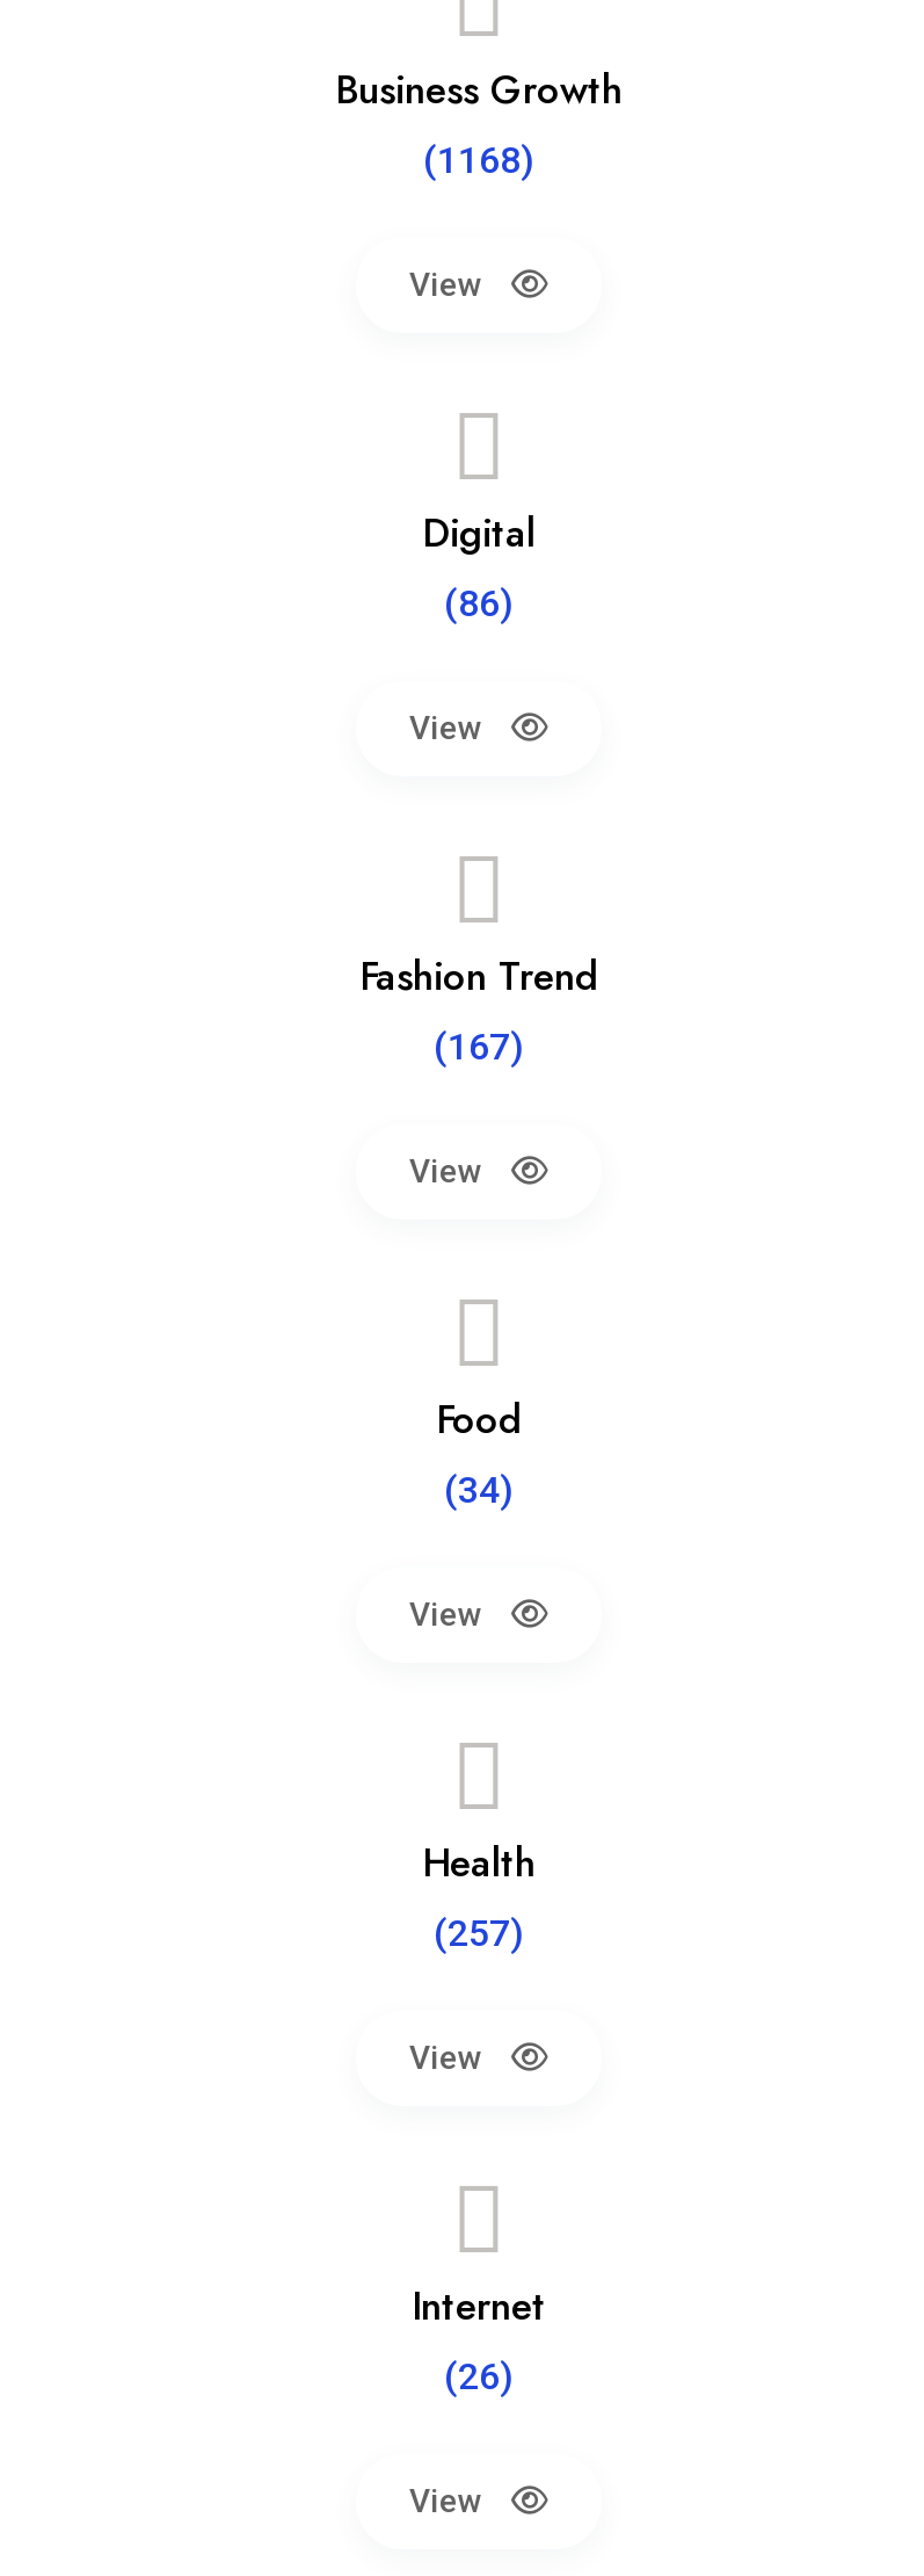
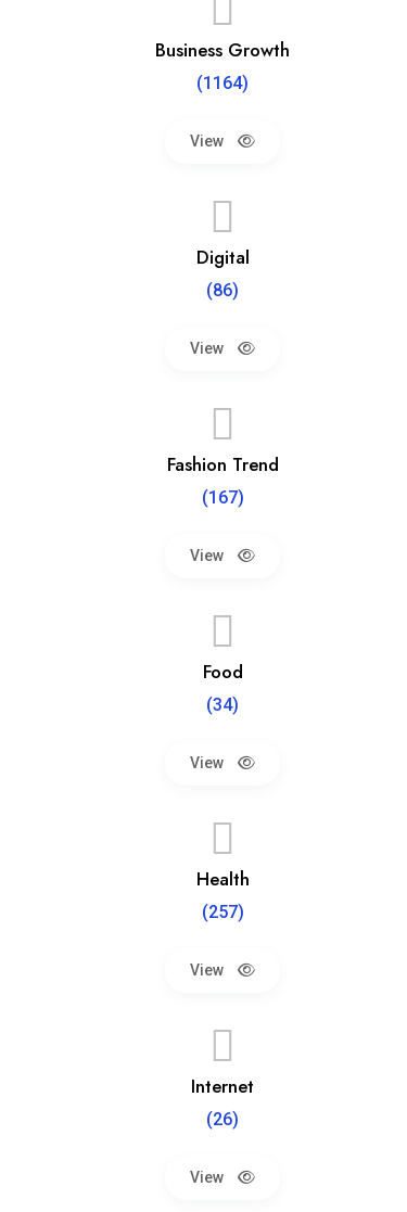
[423,139,534,183] (1168) -> [196,73,249,94] (1164)

